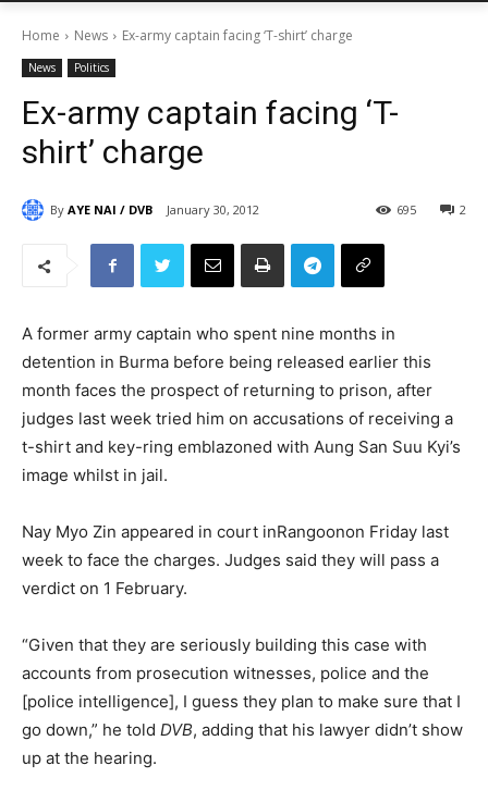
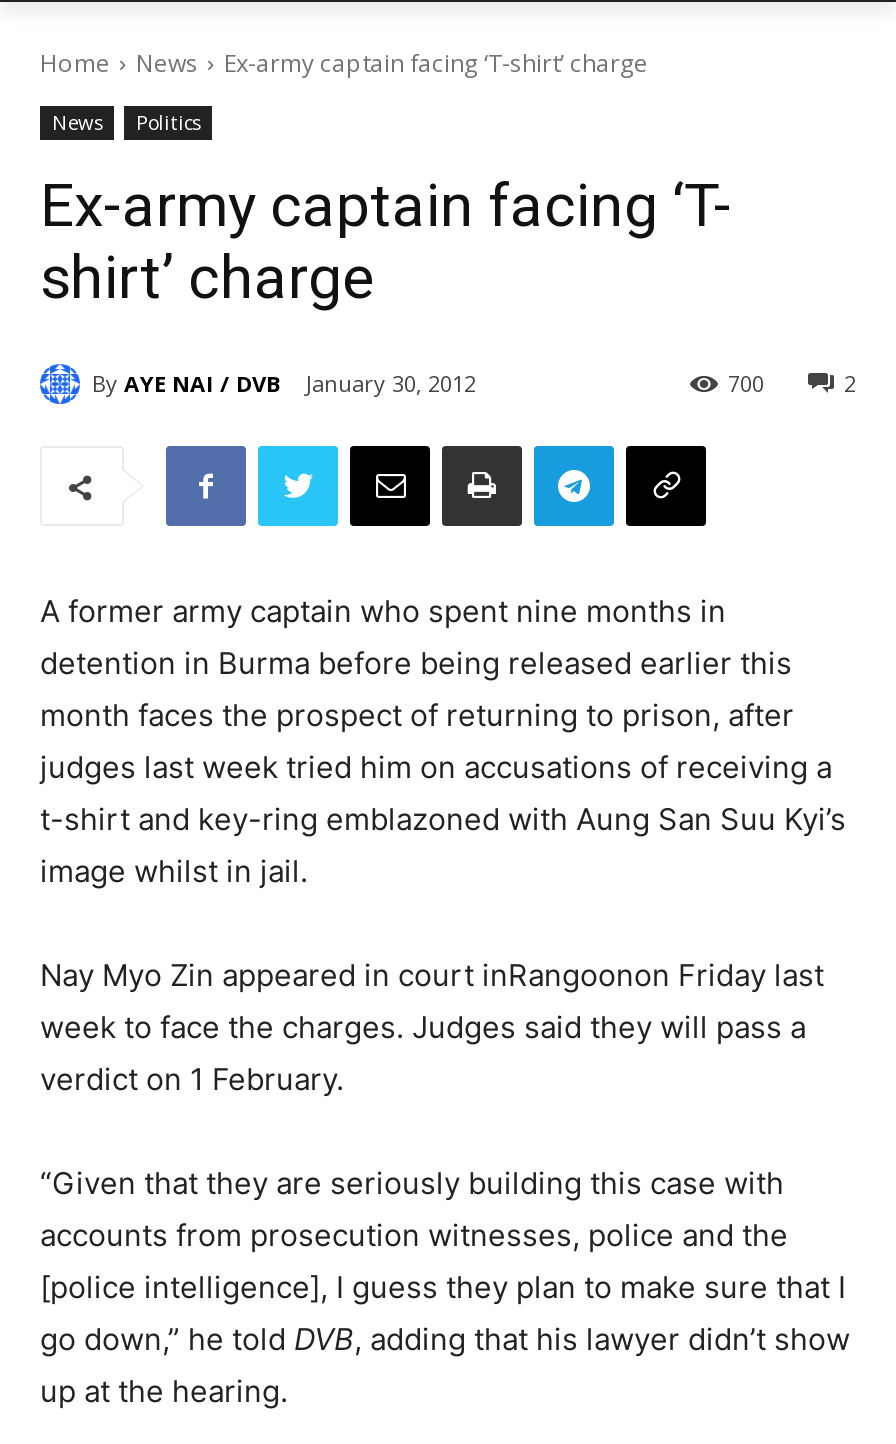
[396,201,416,218] 695 -> [728,368,764,398] 700

